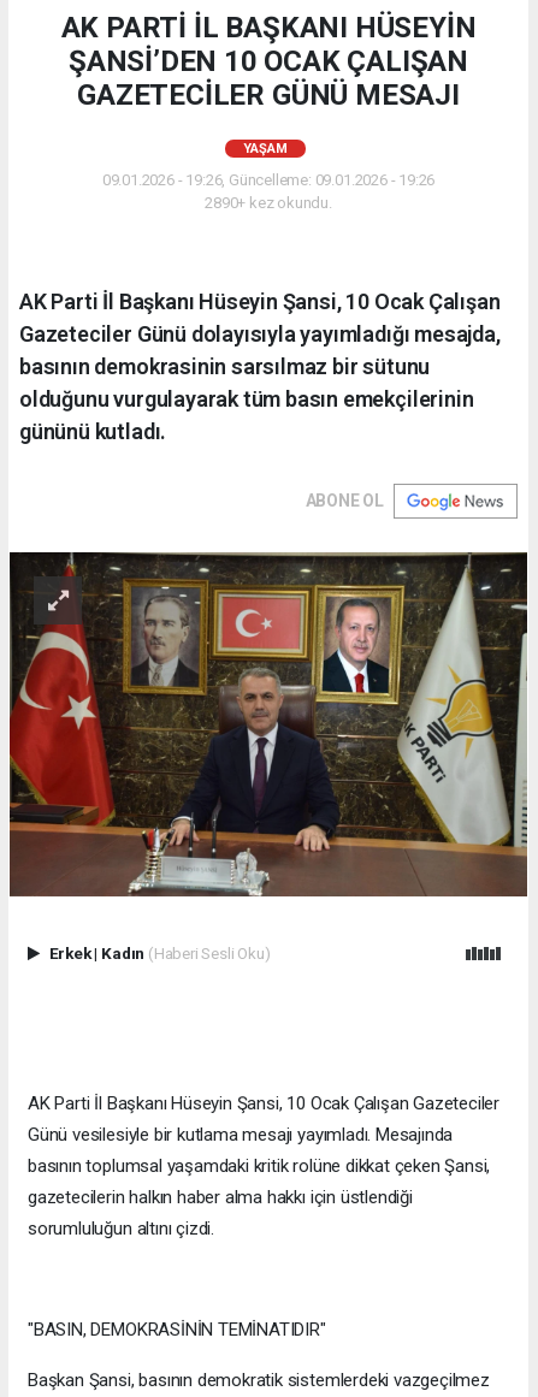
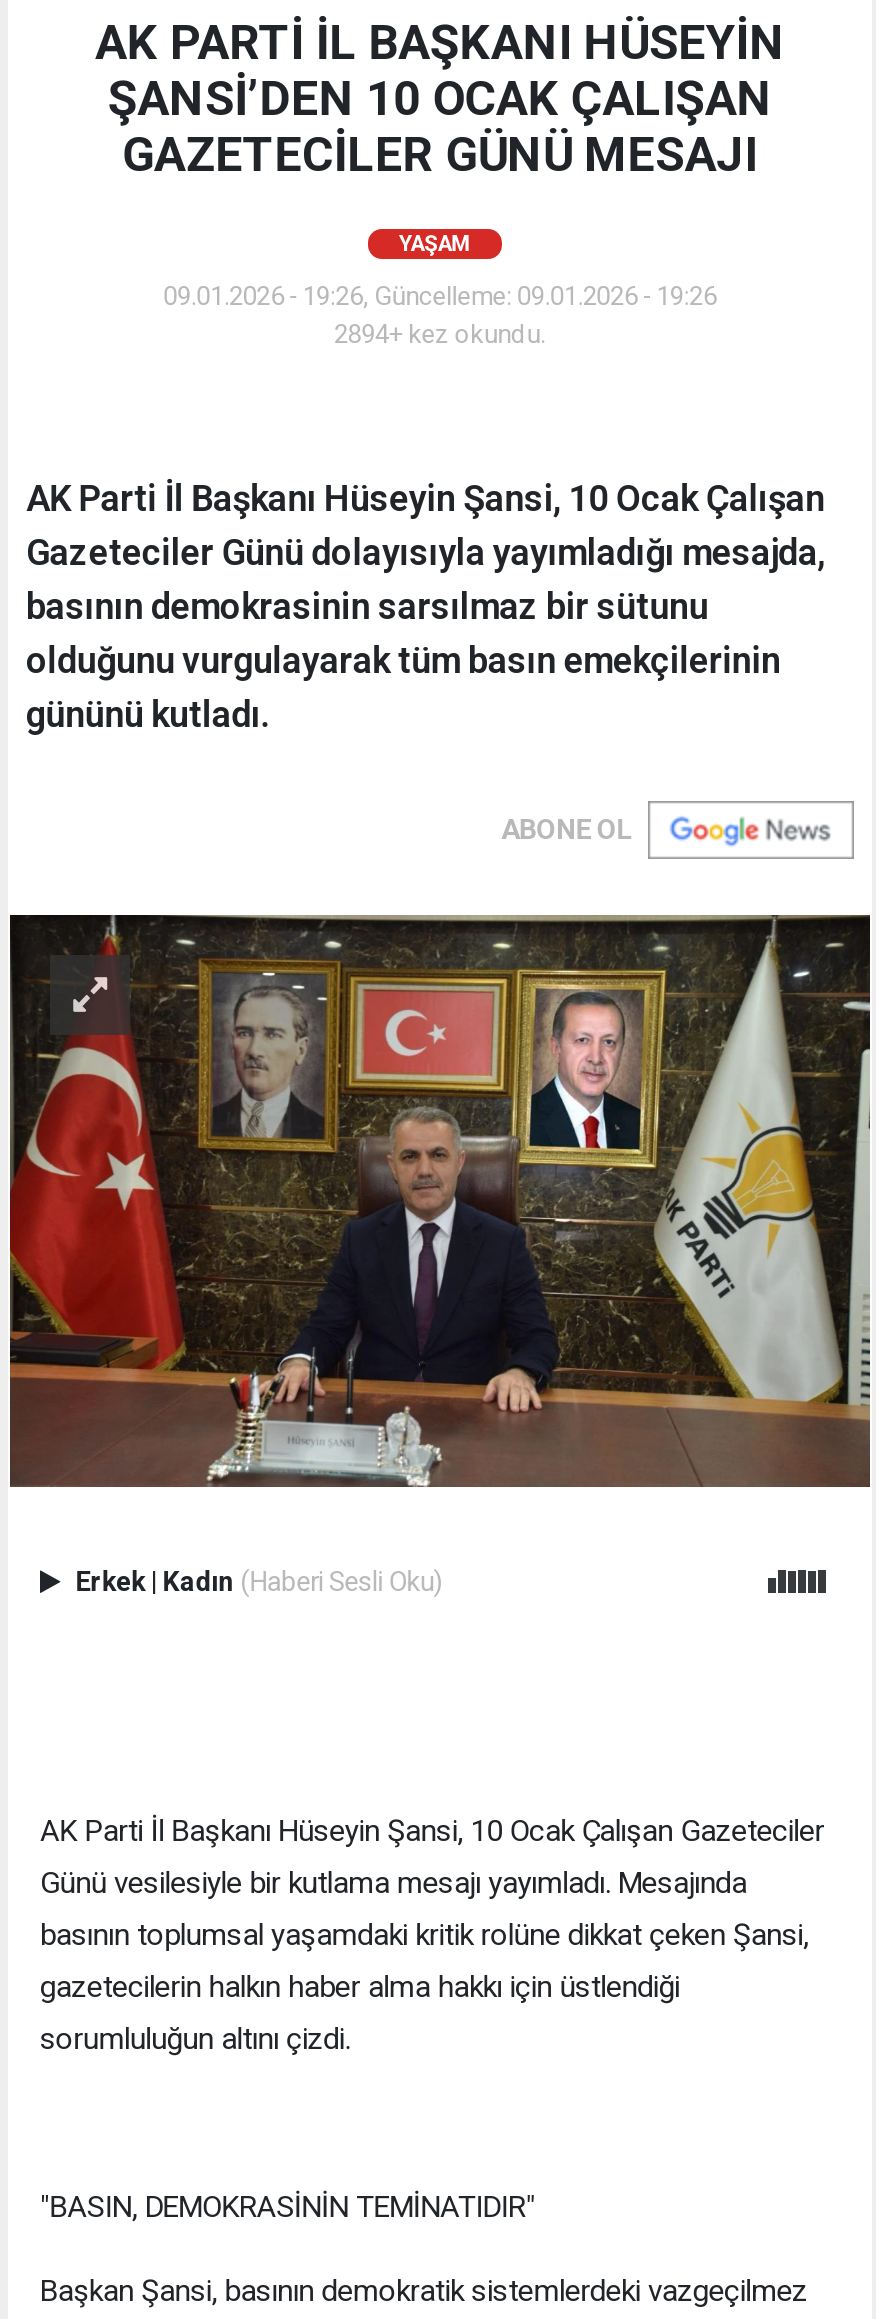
[205,193,332,212] 2890+ kez okundu. -> [334,319,546,349] 2894+ kez okundu.

